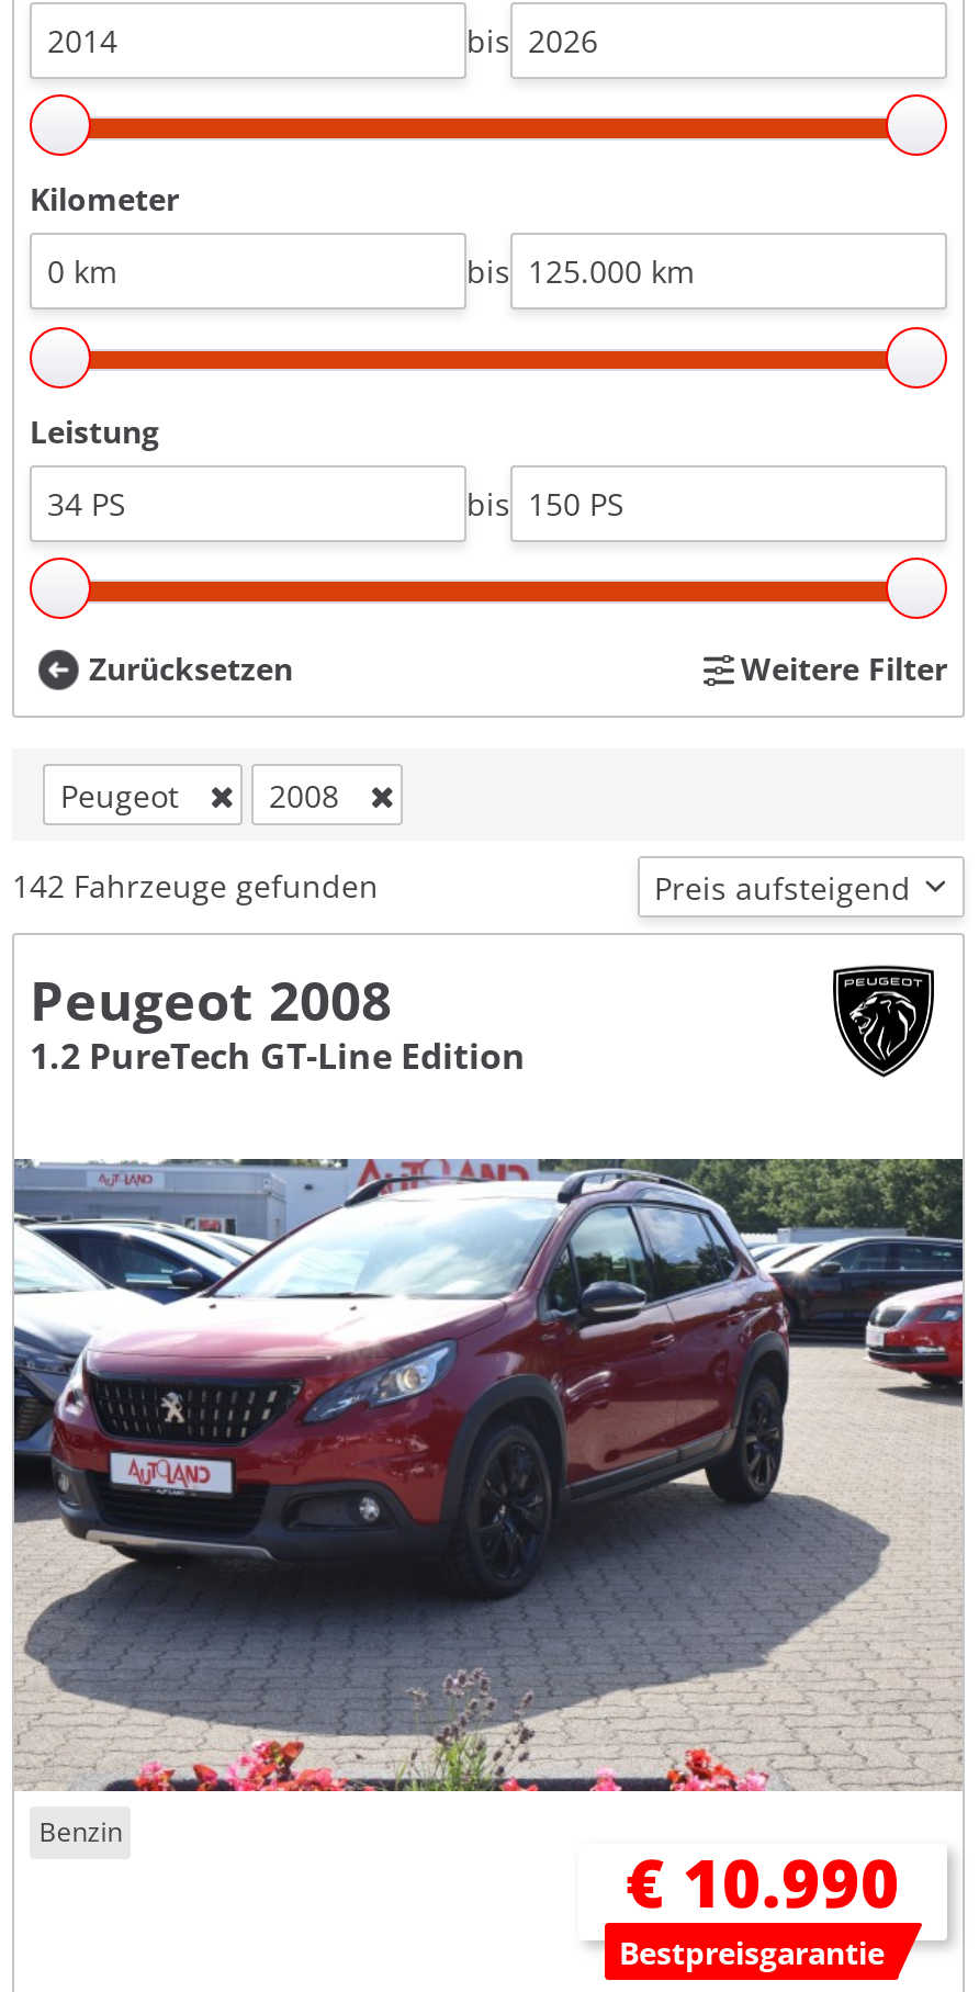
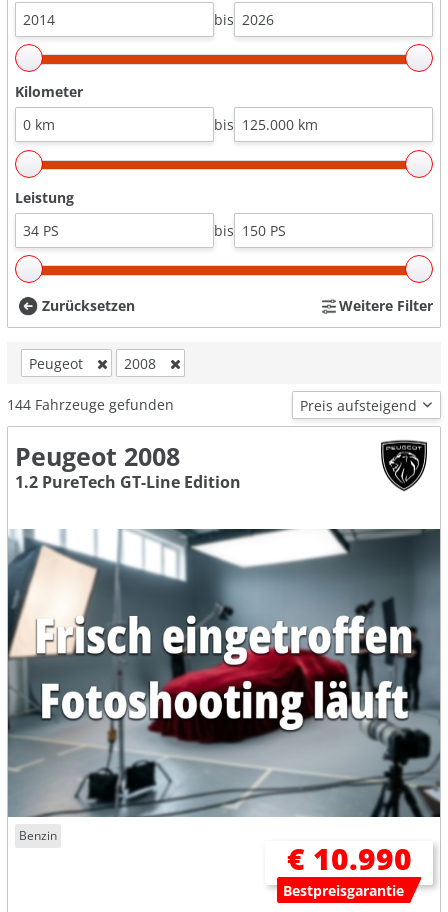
[12,866,379,907] 142 Fahrzeuge gefunden -> [7,395,174,414] 144 Fahrzeuge gefunden
[12,1157,965,1793] [image] -> [7,528,441,818] [image]

